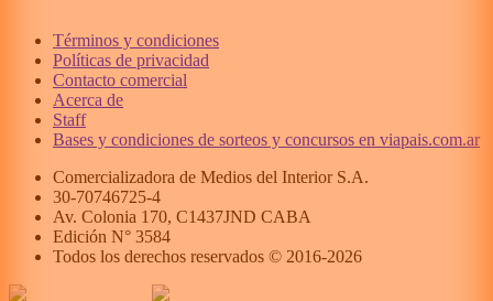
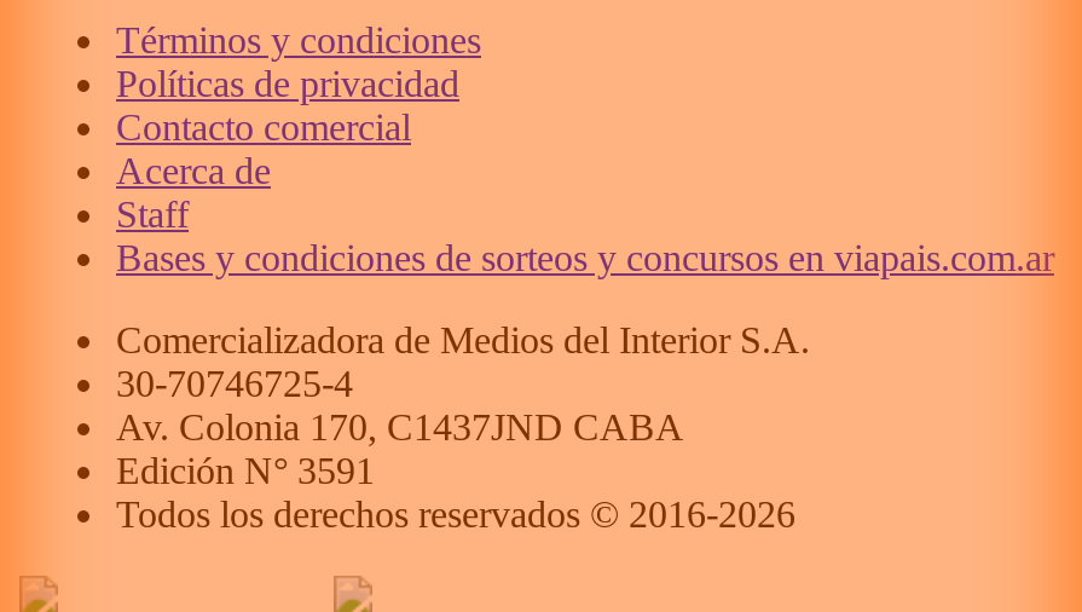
[53,227,171,246] Edición N° 3584 -> [116,450,375,492] Edición N° 3591

